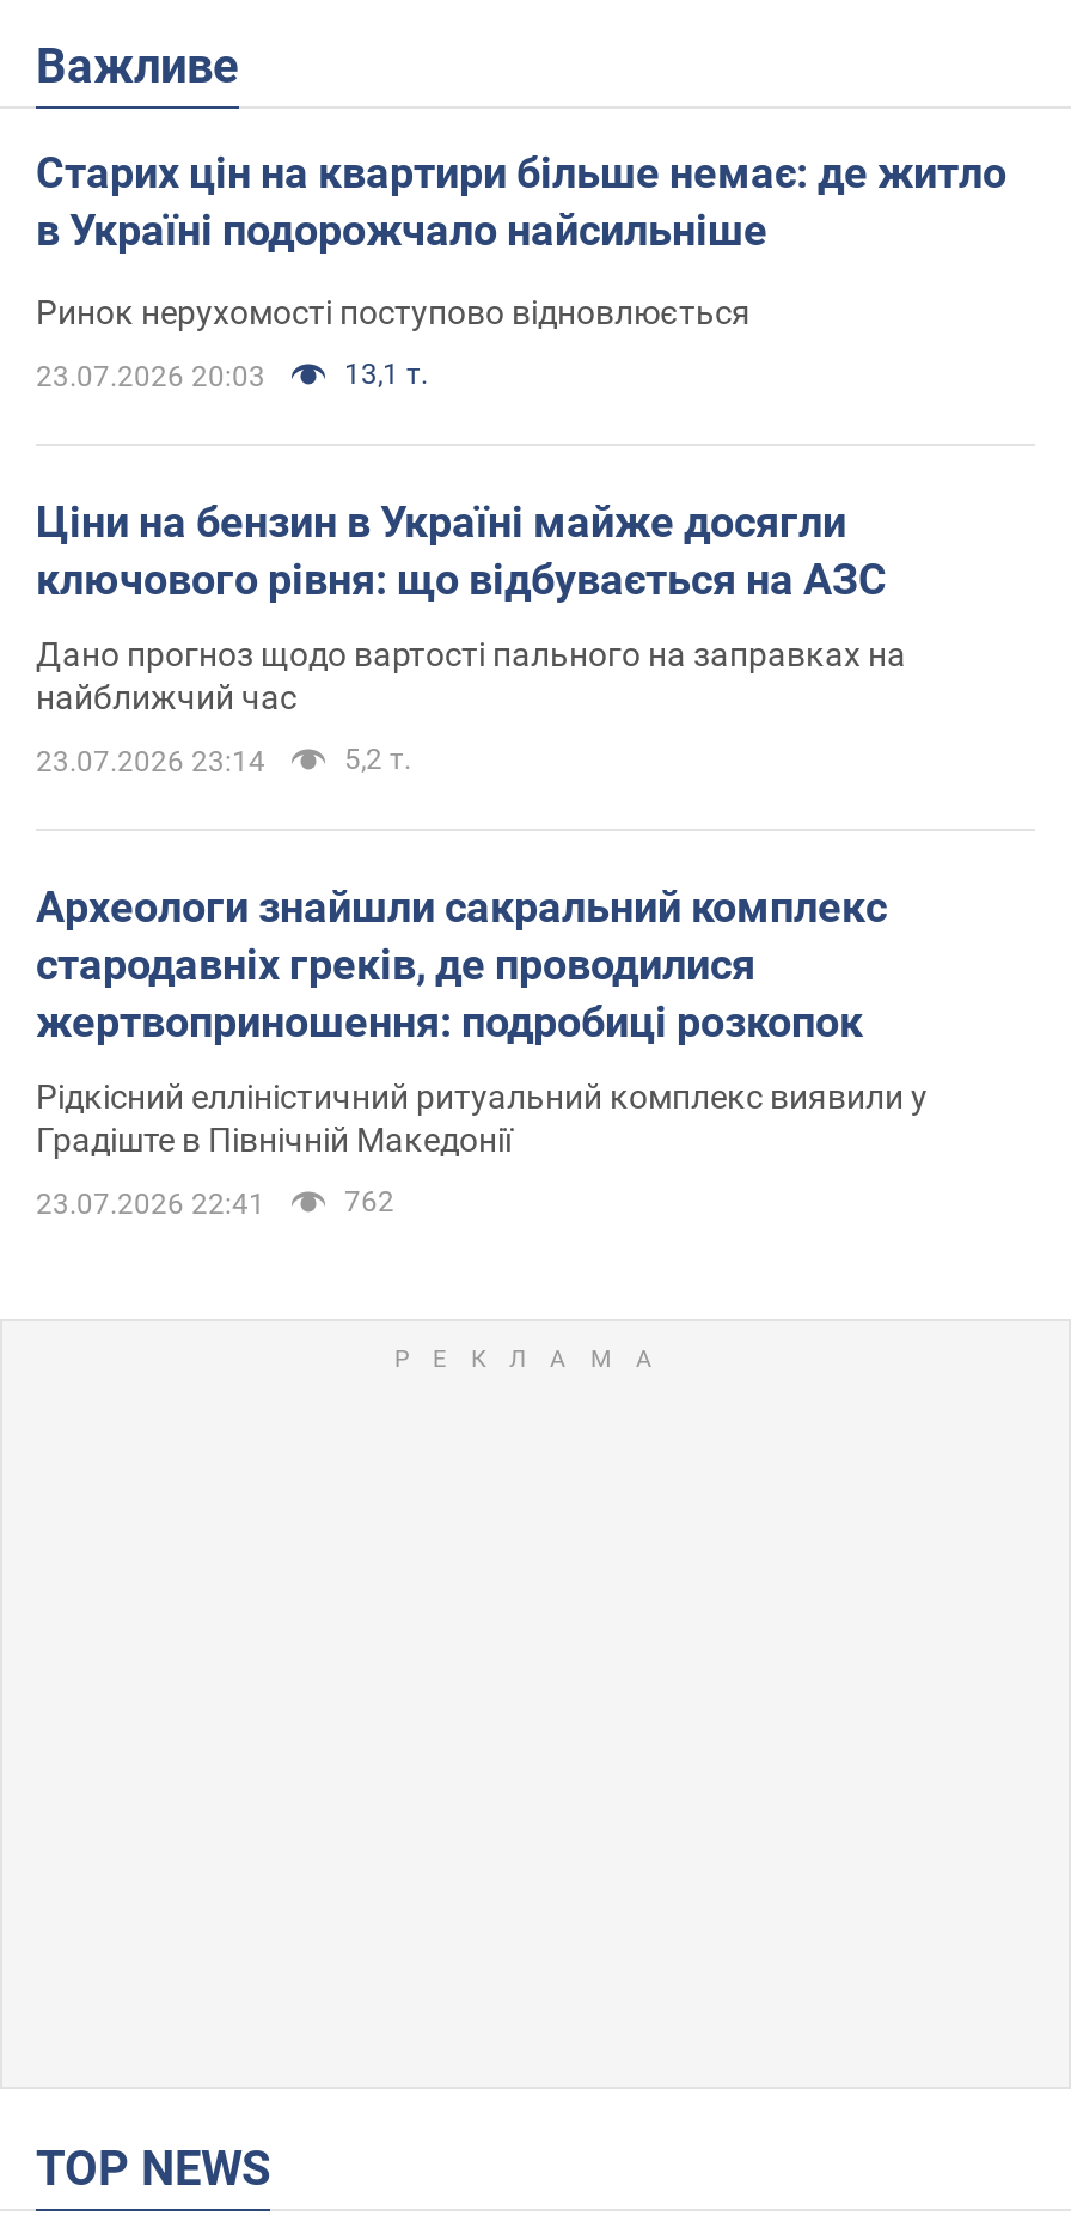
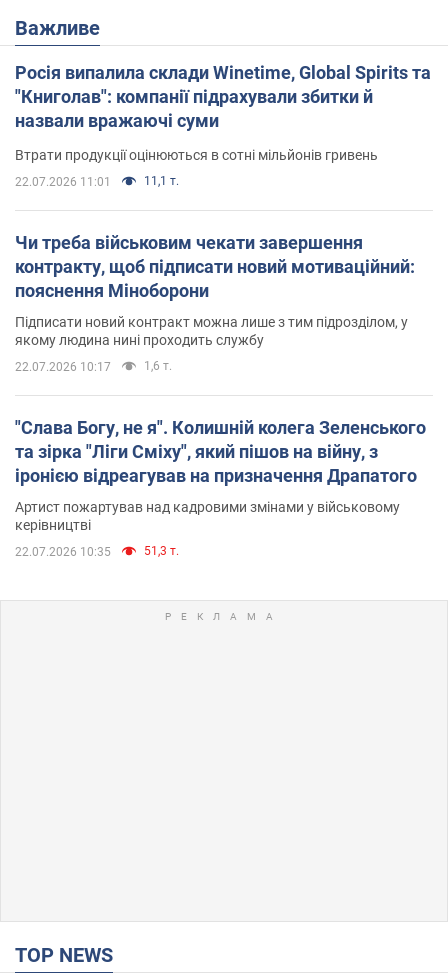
[36,146,1006,254] Старих цін на квартири більше немає: де житло | в Україні подорожчало найсильніше -> [15,62,431,131] Росія випалила склади Winetime, Global Spirits та | "Книголав": компанії підрахували збитки й | назвали вражаючі суми
[36,292,751,331] Ринок нерухомості поступово відновлюється -> [15,147,378,163] Втрати продукції оцінюються в сотні мільйонів гривень
[36,357,428,393] 23.07.2026 20:03 | 13,1 т. -> [15,174,179,189] 22.07.2026 11:01 | 11,1 т.
[36,496,887,603] Ціни на бензин в Україні майже досягли | ключового рівня: що відбувається на АЗС -> [15,232,415,301] Чи треба військовим чекати завершення | контракту, щоб підписати новий мотиваційний: | пояснення Міноборони
[36,634,906,716] Дано прогноз щодо вартості пального на заправках на | найближчий час -> [15,314,408,348] Підписати новий контракт можна лише з тим підрозділом, у | якому людина нині проходить службу
[36,742,411,778] 23.07.2026 23:14 | 5,2 т. -> [15,359,172,374] 22.07.2026 10:17 | 1,6 т.
[36,881,887,1046] Археологи знайшли сакральний комплекс | стародавніх греків, де проводилися | жертвоприношення: подробиці розкопок -> [15,417,426,486] "Слава Богу, не я". Колишній колега Зеленського | та зірка "Ліги Сміху", який пішов на війну, з | іронією відреагував на призначення Драпатого
[36,1077,928,1158] Рідкісний елліністичний ритуальний комплекс виявили у | Градіште в Північній Македонії -> [15,499,400,533] Артист пожартував над кадровими змінами у військовому | керівництві
[36,1184,394,1220] 23.07.2026 22:41 | 762 -> [15,544,179,559] 22.07.2026 10:35 | 51,3 т.

